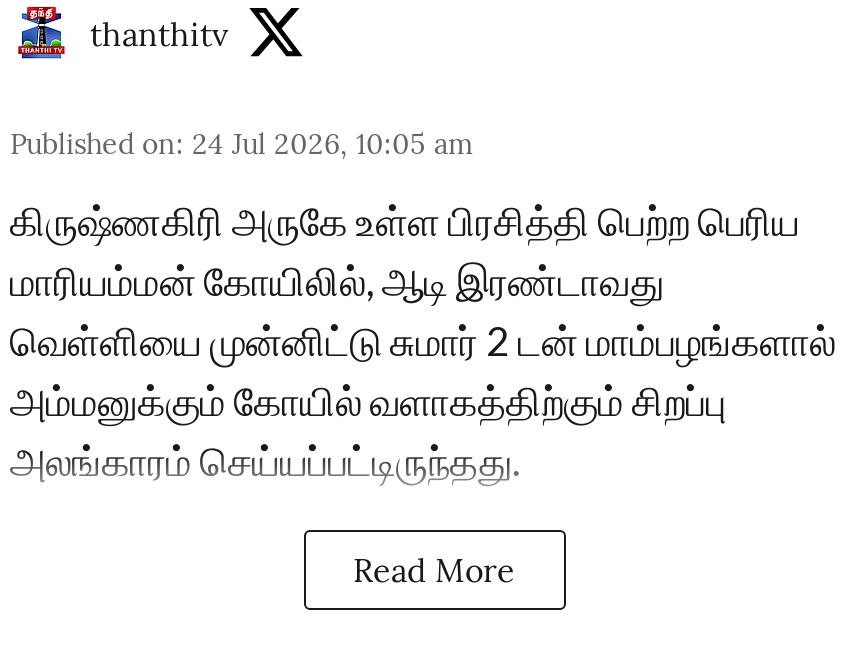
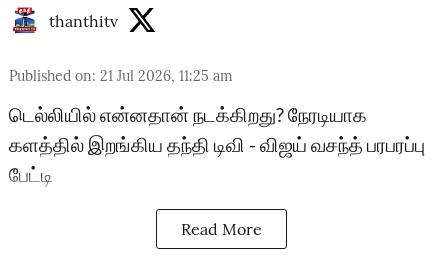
[10,126,474,162] Published on: 24 Jul 2026, 10:05 am -> [9,67,233,85] Published on: 21 Jul 2026, 11:25 am
[10,196,836,484] கிருஷ்ணகிரி அருகே உள்ள பிரசித்தி பெற்ற பெரிய | மாரியம்மன் கோயிலில், ஆடி இரண்டாவது | வெள்ளியை முன்னிட்டு சுமார் 2 டன் மாம்பழங்களால் | அம்மனுக்கும் கோயில் வளாகத்திற்கும் சிறப்பு | அலங்காரம் செய்யப்பட்டிருந்தது. -> [9,102,425,186] டெல்லியில் என்னதான் நடக்கிறது? நேரடியாக | களத்தில் இறங்கிய தந்தி டிவி - விஜய் வசந்த் பரபரப்பு | பேட்டி

